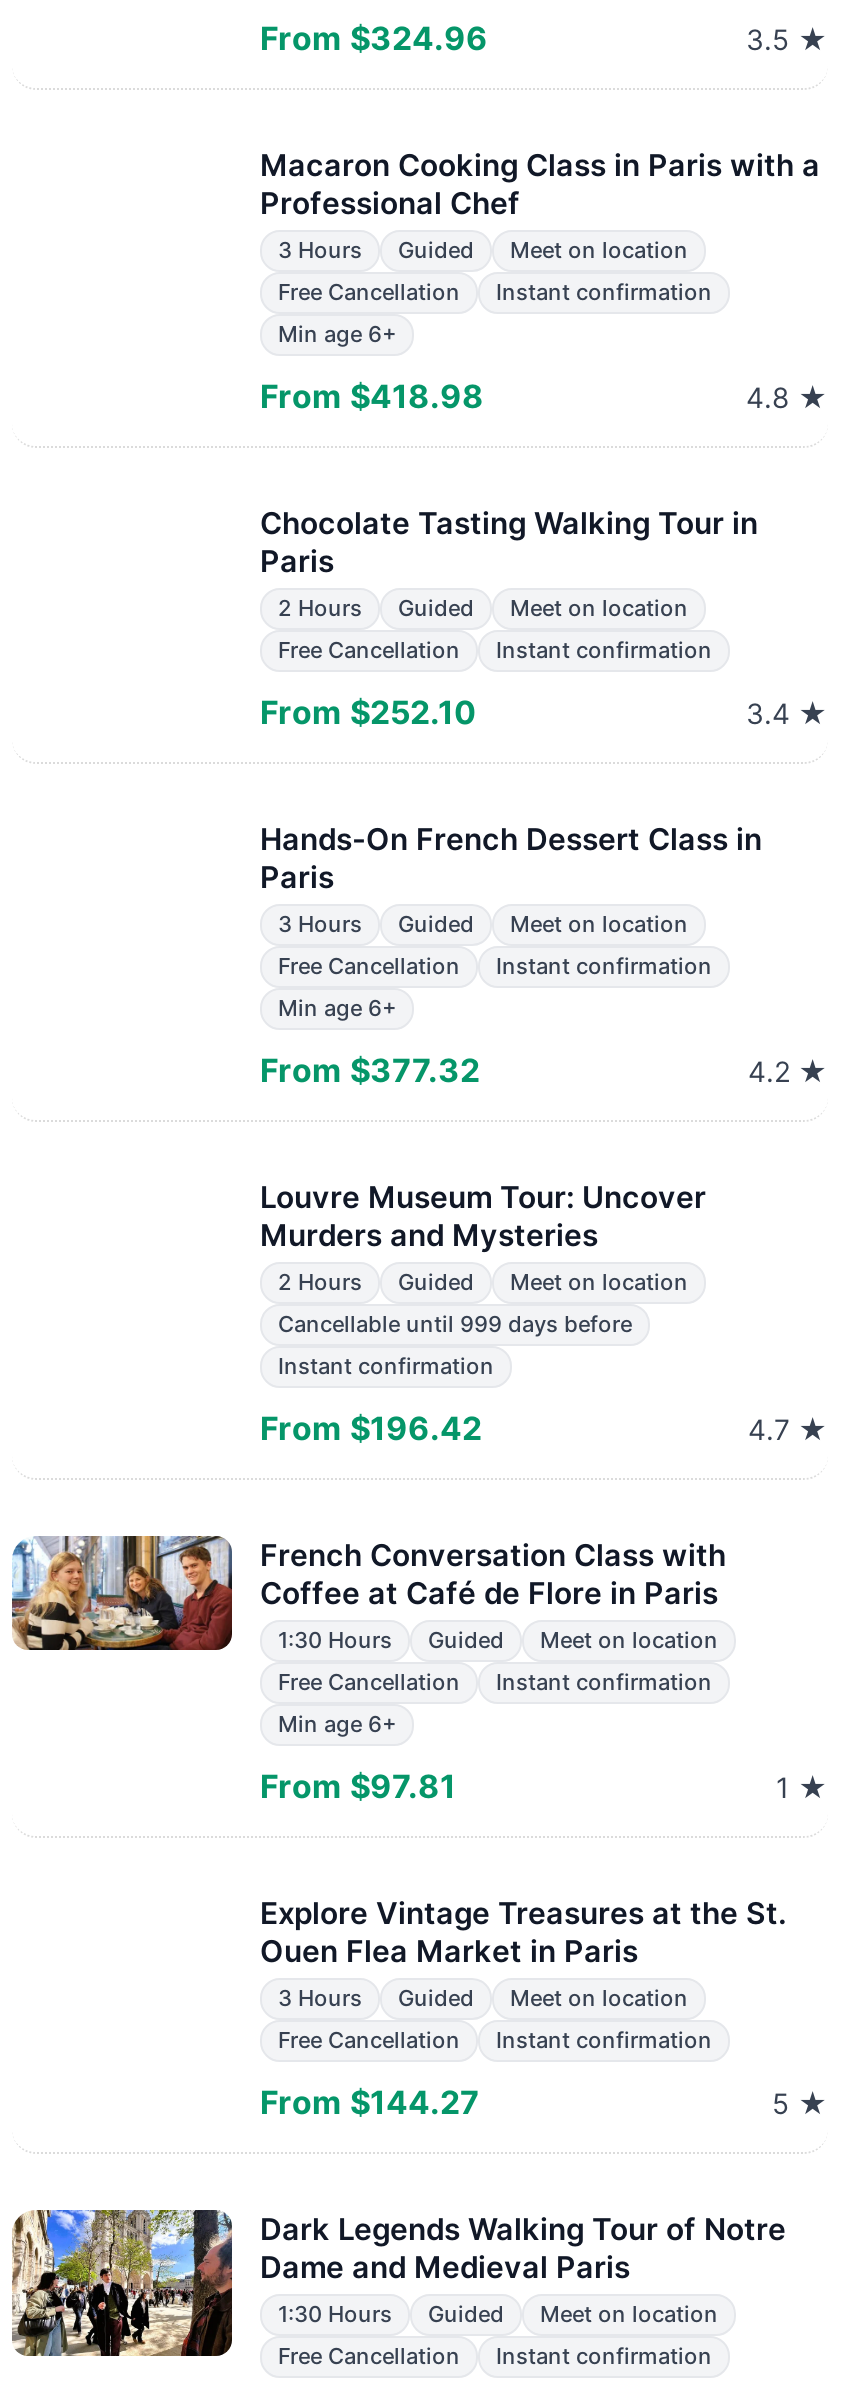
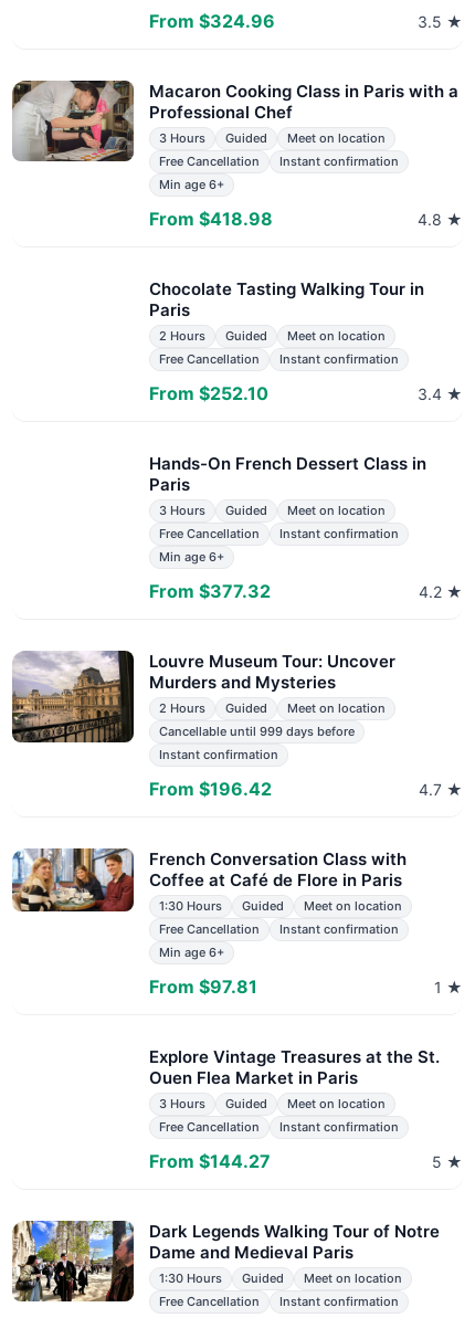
none -> [11,80,135,162] [image]
none -> [11,650,135,744] [image]

